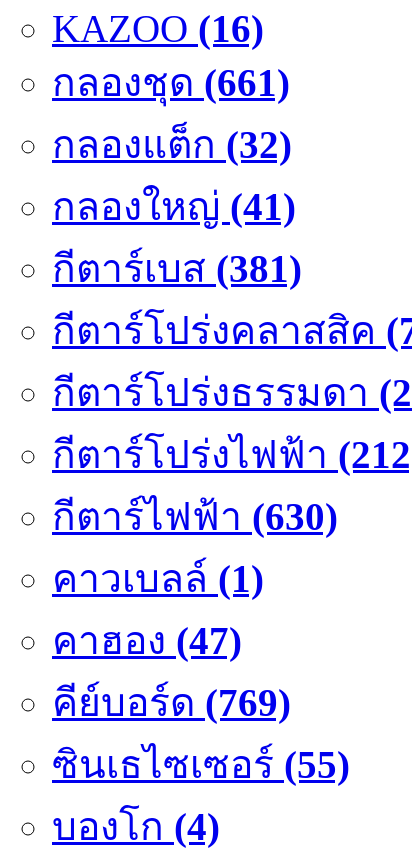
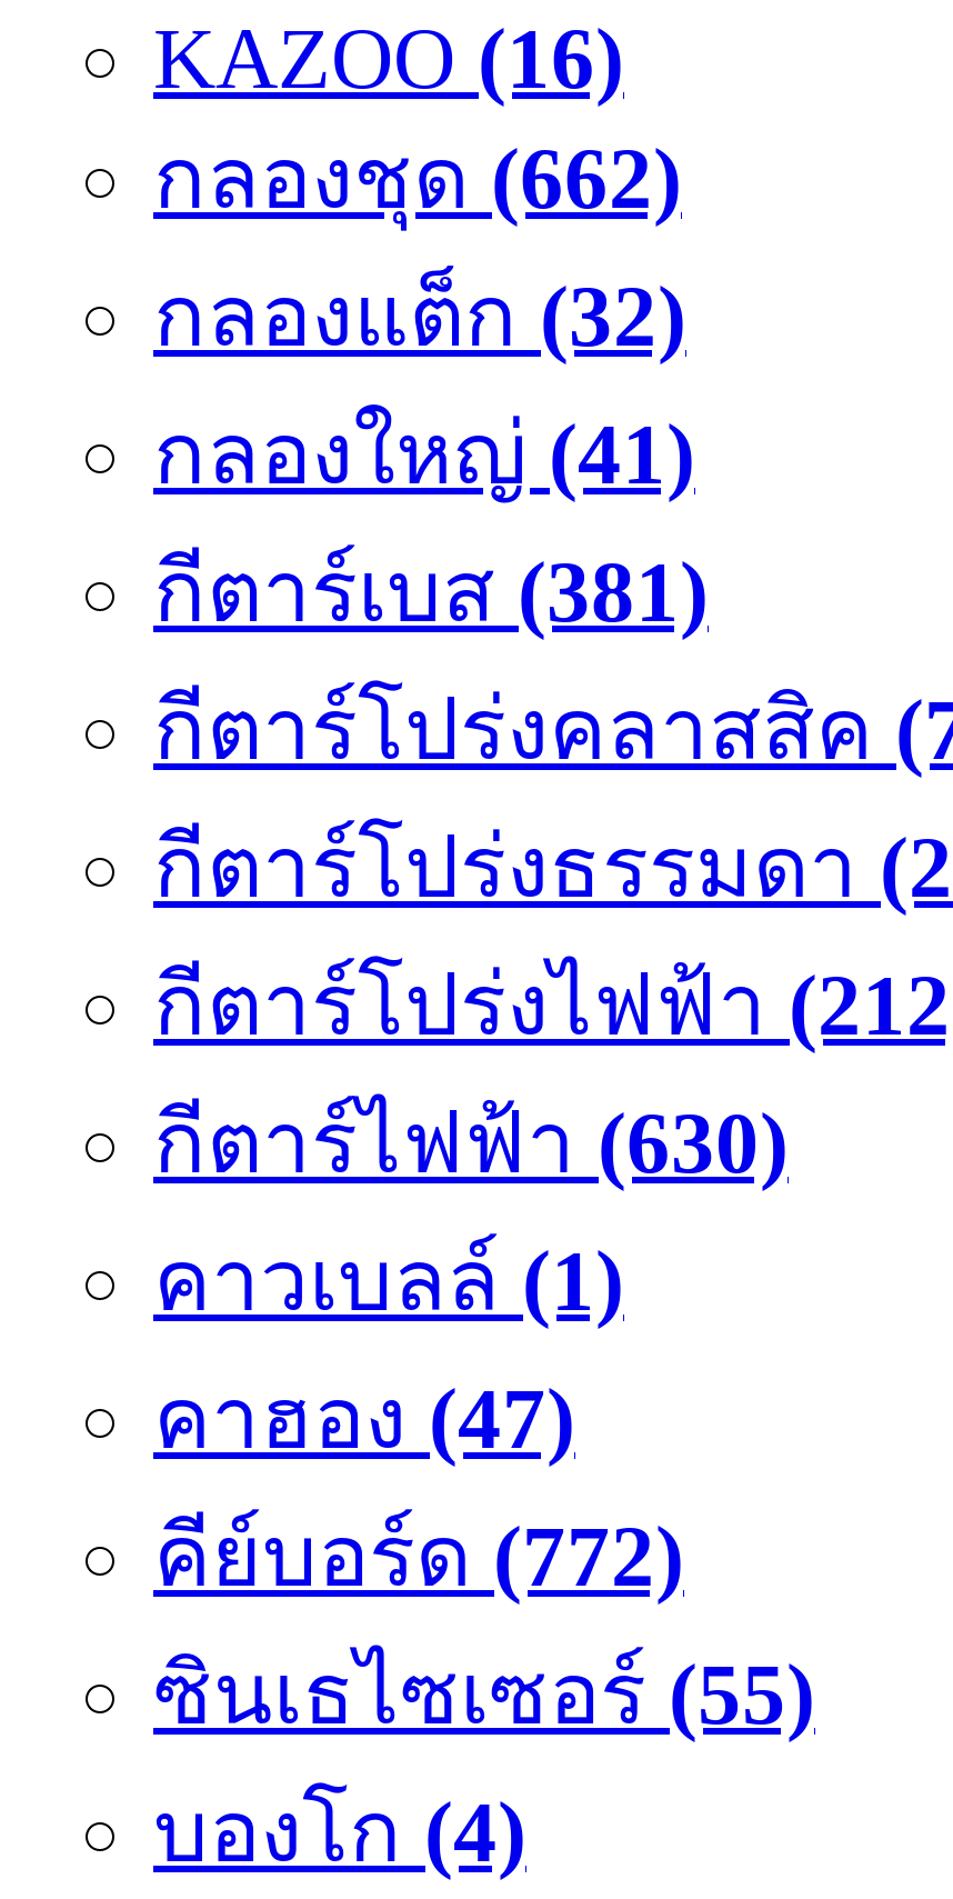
[52,61,290,104] กลองชุด(661) -> [153,130,682,226] กลองชุด(662)
[52,681,291,724] คีย์บอร์ด(769) -> [153,1508,684,1603] คีย์บอร์ด(772)

